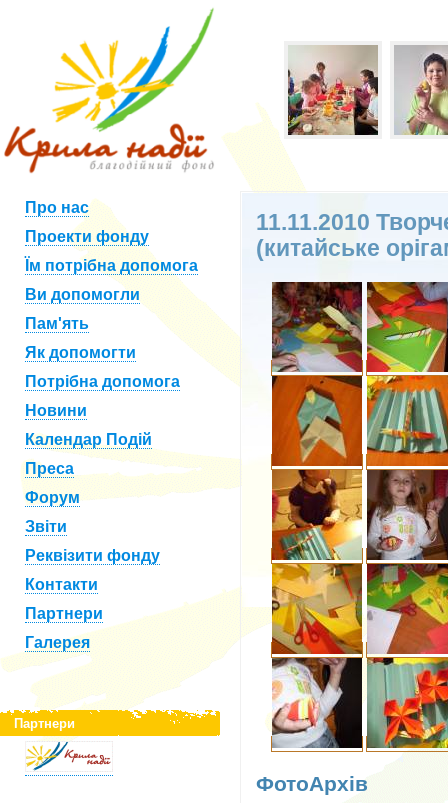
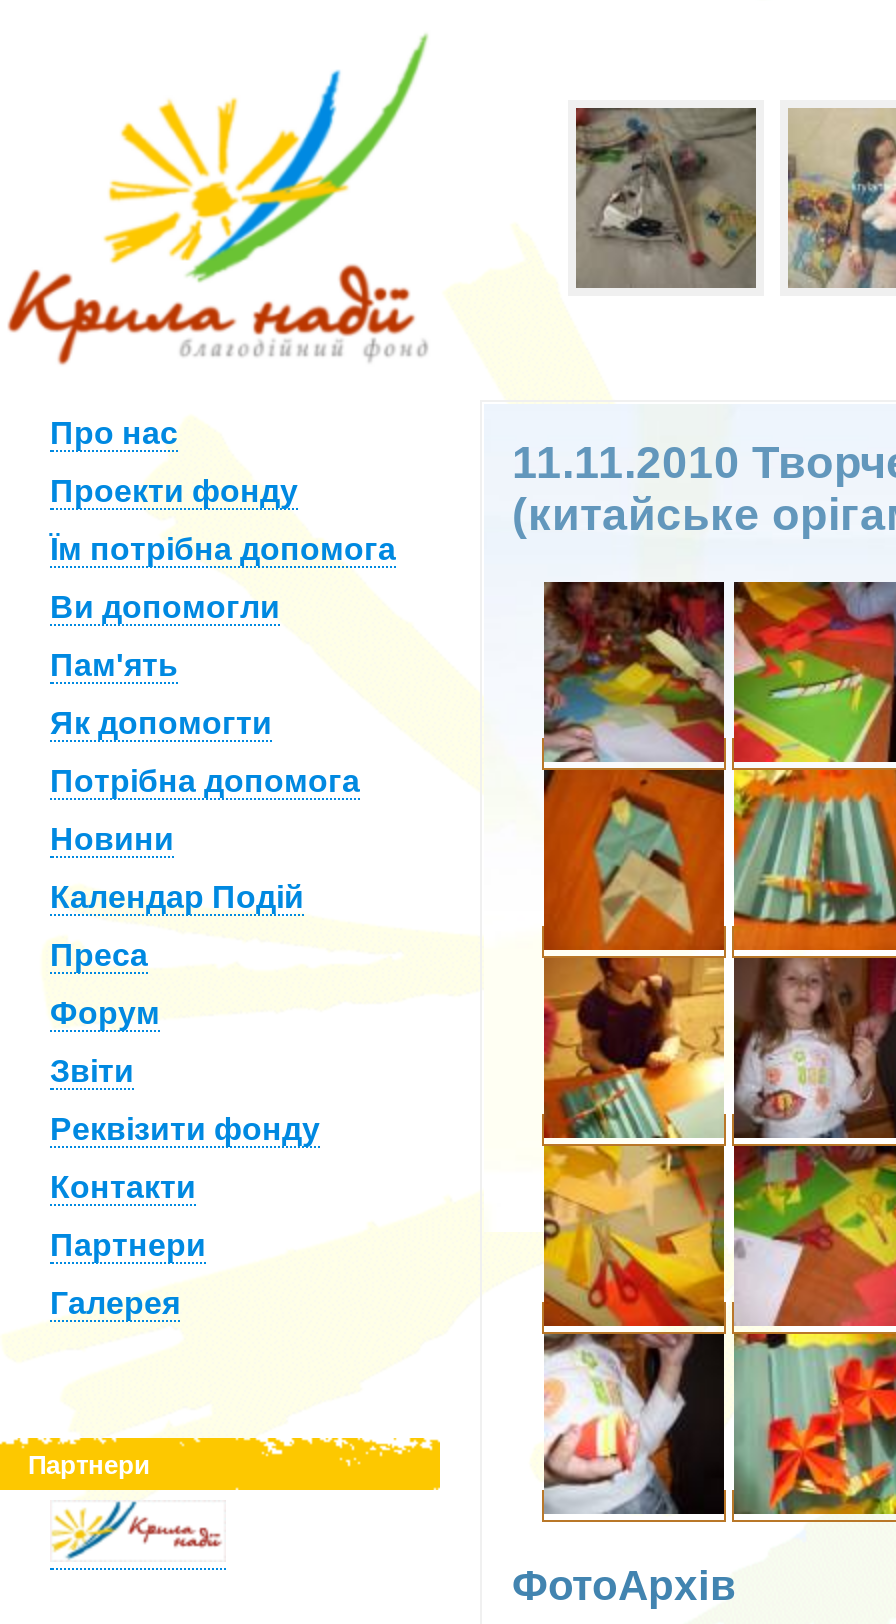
[288,45,378,135] [image] -> [574,106,758,288] [image]
[395,48,445,135] [image] -> [788,112,890,288] [image]

